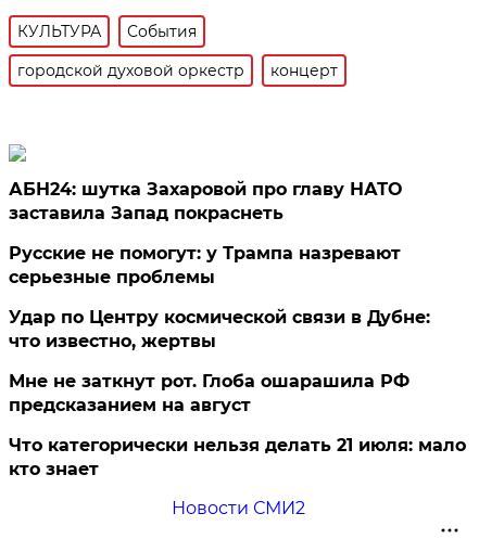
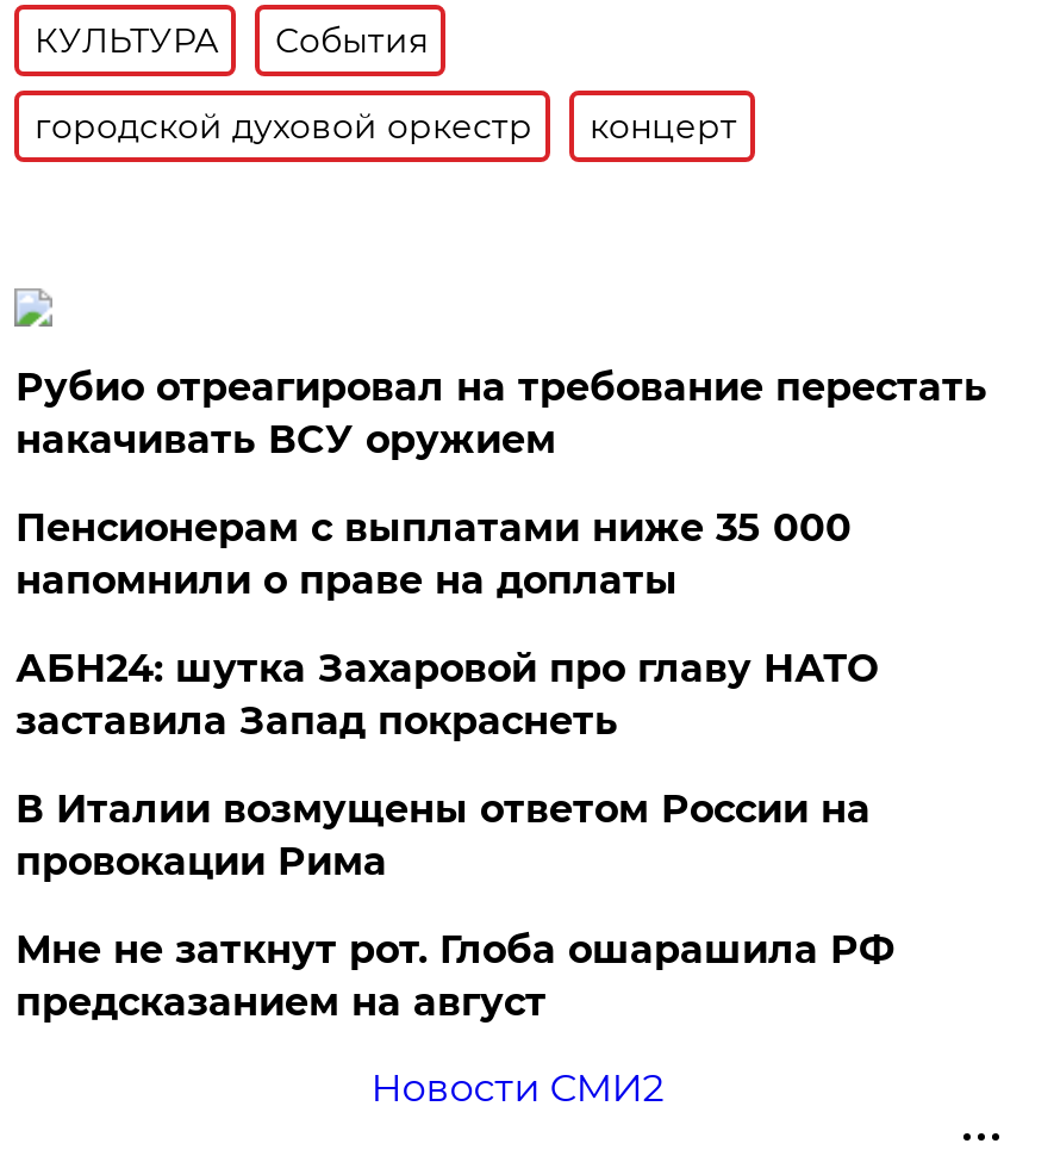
none -> [15,364,987,603] Рубио отреагировал на требование перестать | накачивать ВСУ оружием | Пенсионерам с выплатами ниже 35 000 | напомнили о праве на доплаты
moved [9,179,402,223] -> [15,646,877,743]: АБН24: шутка Захаровой про главу НАТО | заставила Запад покраснеть
[9,243,431,351] Русские не помогут: у Трампа назревают | серьезные проблемы | Удар по Центру космической связи в Дубне: | что известно, жертвы -> [15,786,870,884] В Италии возмущены ответом России на | провокации Рима
moved [9,371,410,415] -> [15,927,894,1025]: Мне не заткнут рот. Глоба ошарашила РФ | предсказанием на август
[9,435,466,479] Что категорически нельзя делать 21 июля: мало | кто знает -> none

